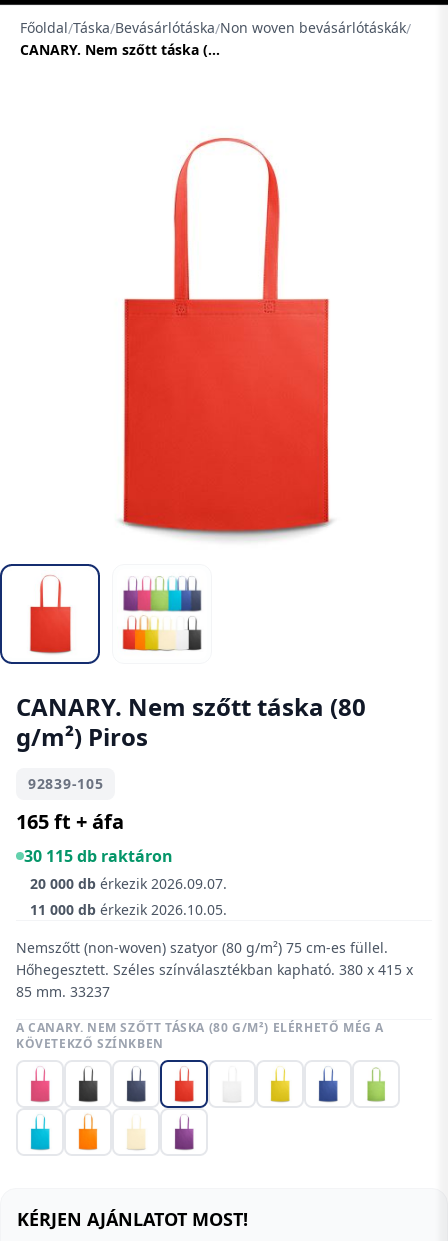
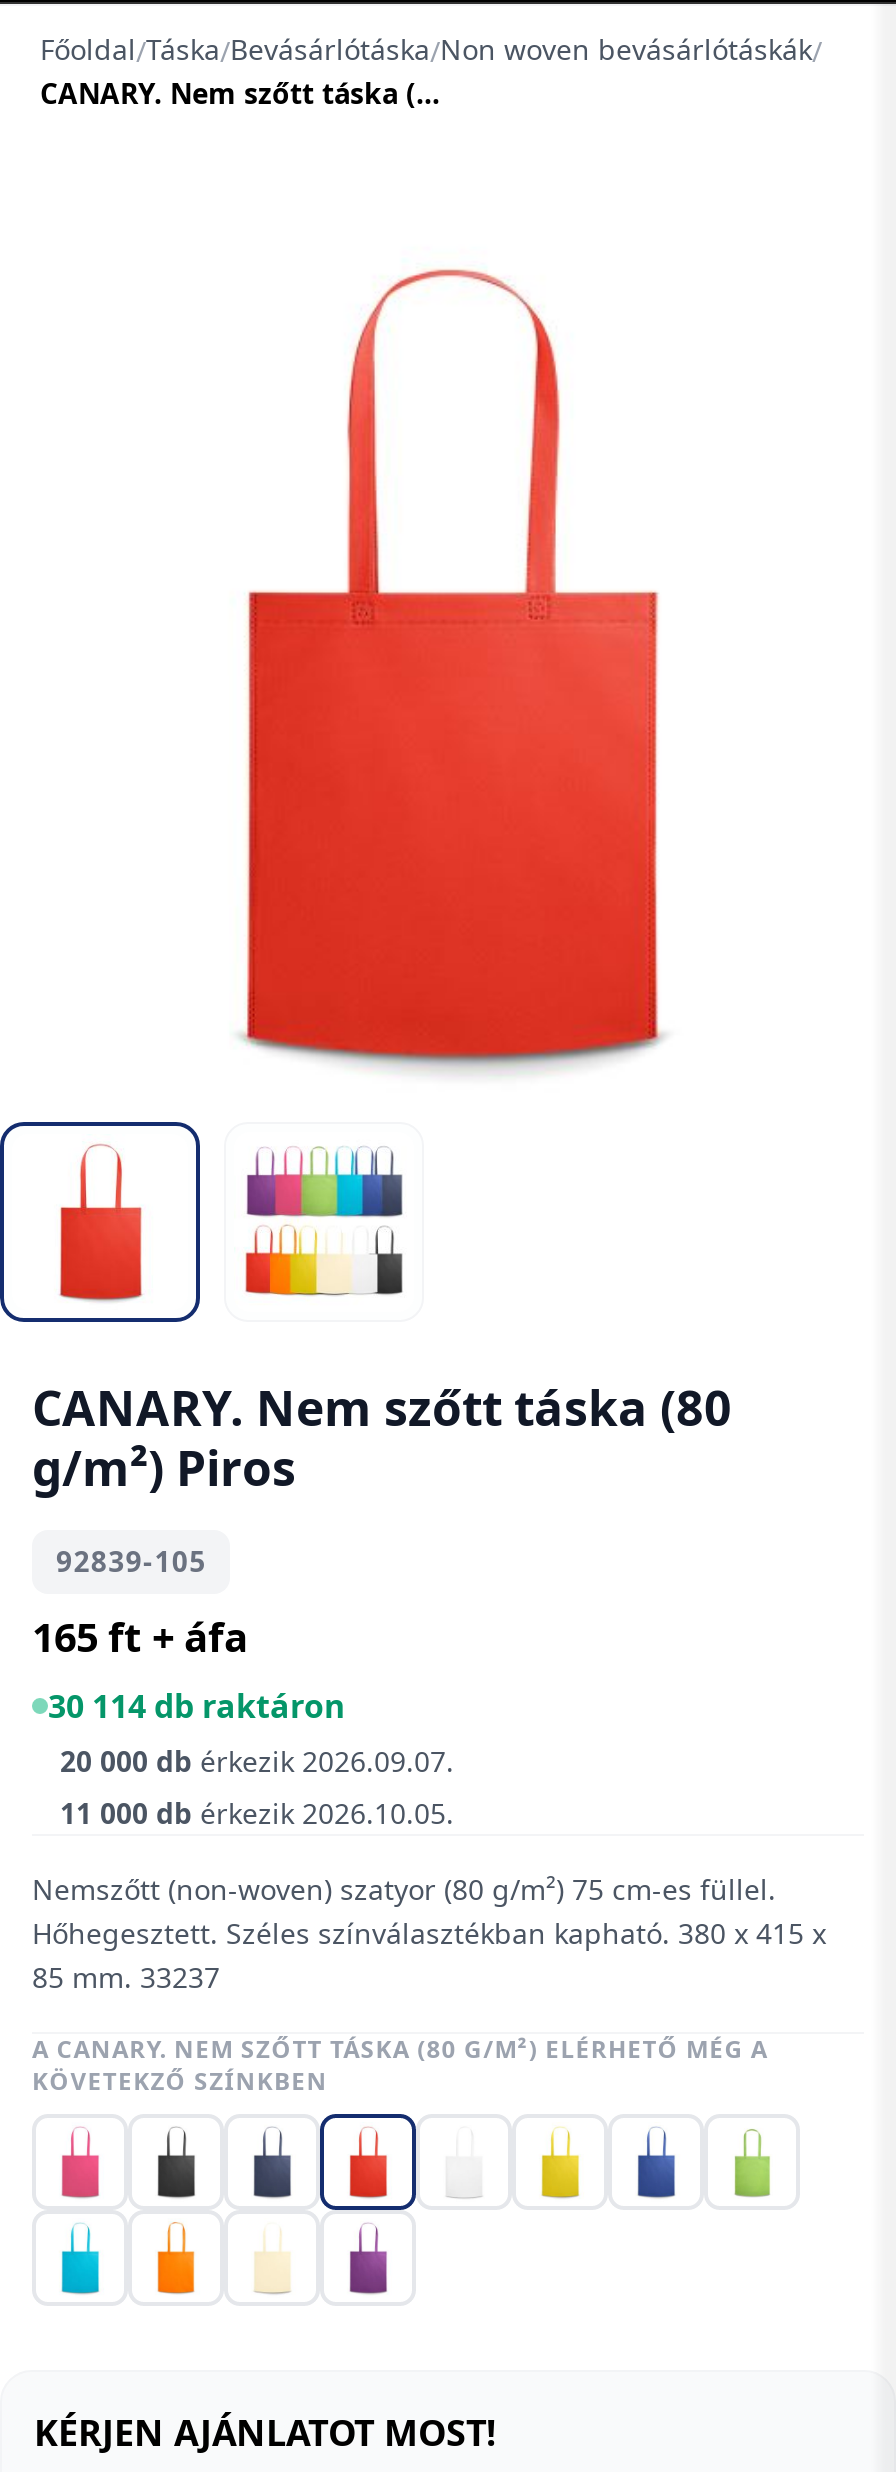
[24,845,173,867] 30 115 db raktáron -> [48,1684,346,1728] 30 114 db raktáron

